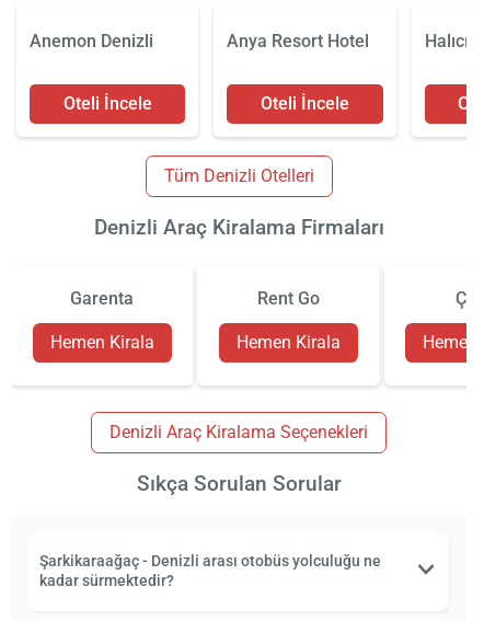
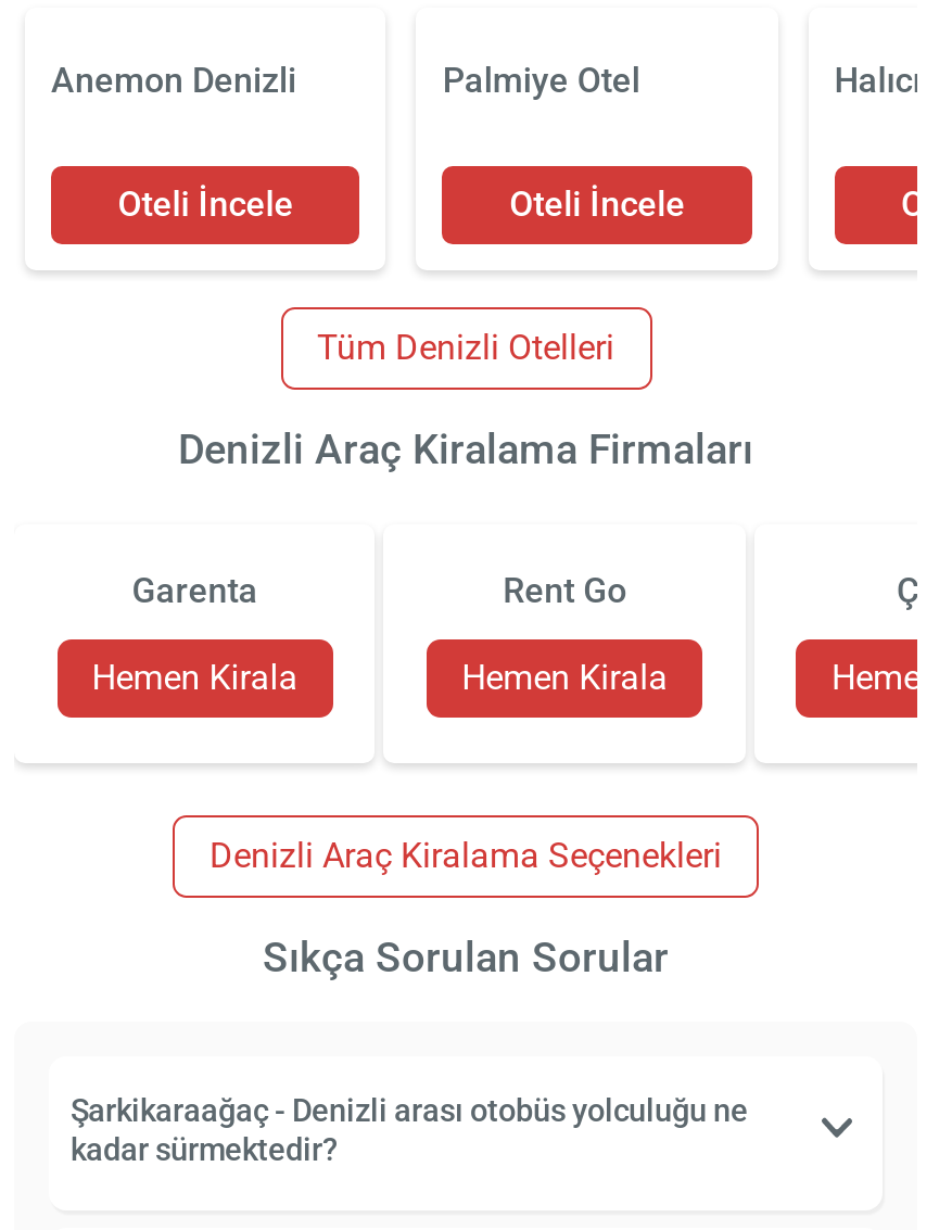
[227,31,369,51] Anya Resort Hotel -> [443,59,640,101] Palmiye Otel

